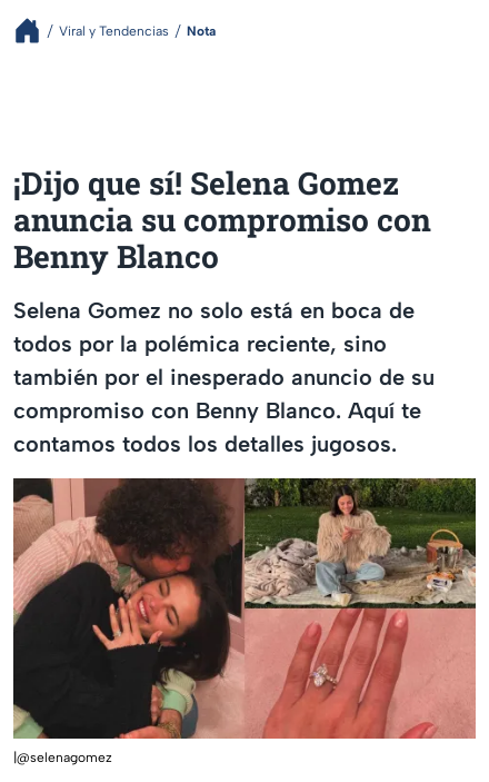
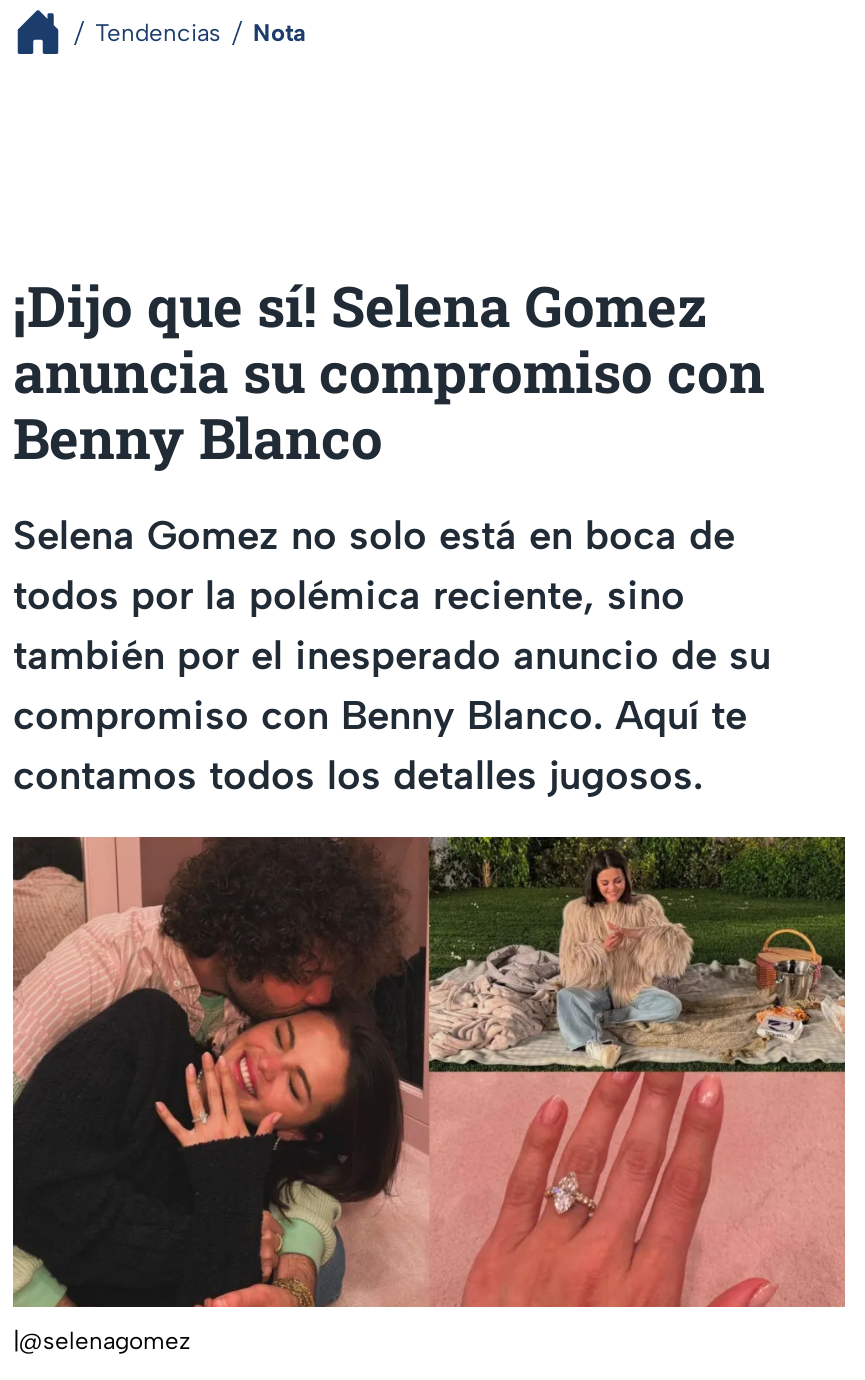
[59,23,169,38] Viral y Tendencias -> [95,18,221,46] Tendencias

